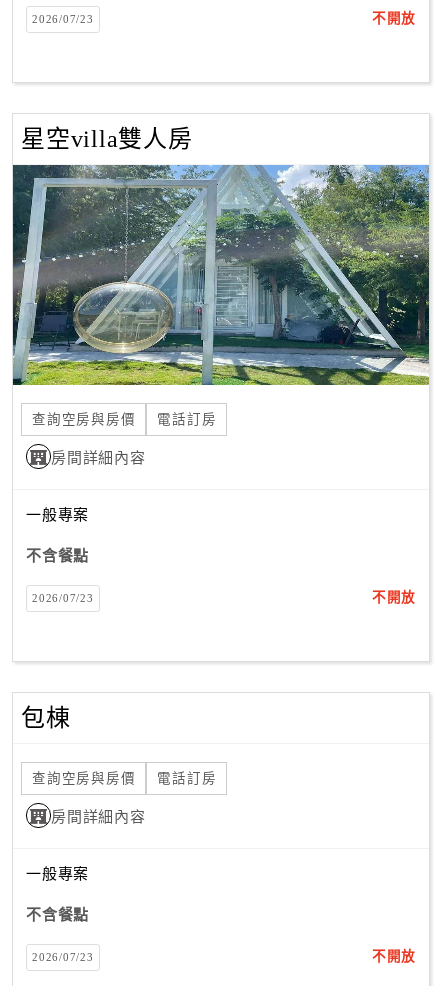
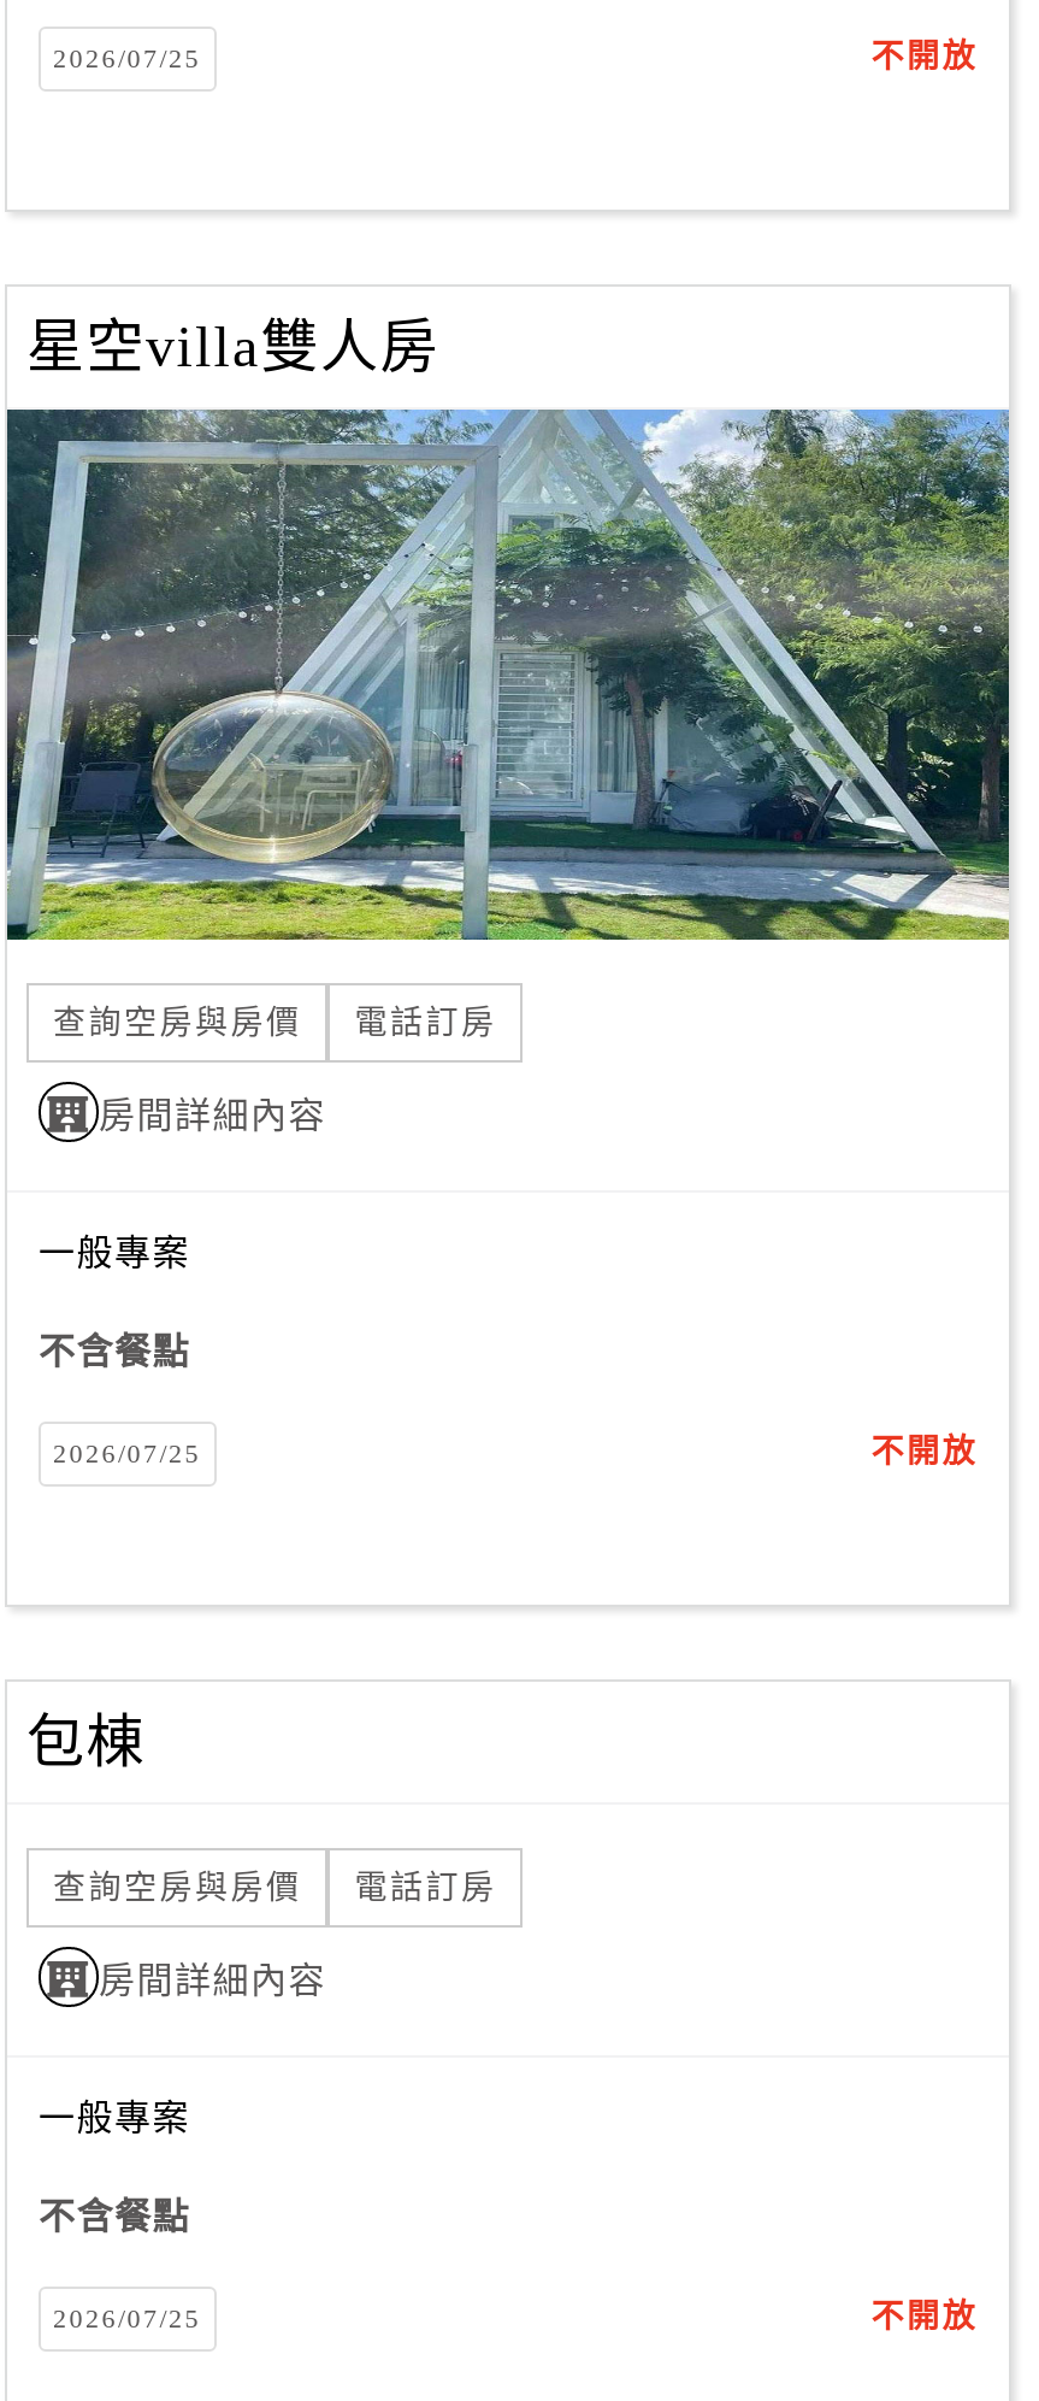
[32,13,93,25] 2026/07/23 -> [53,43,201,72] 2026/07/25
[32,592,93,604] 2026/07/23 -> [53,1438,201,1467] 2026/07/25
[32,951,93,963] 2026/07/23 -> [53,2303,201,2332] 2026/07/25

